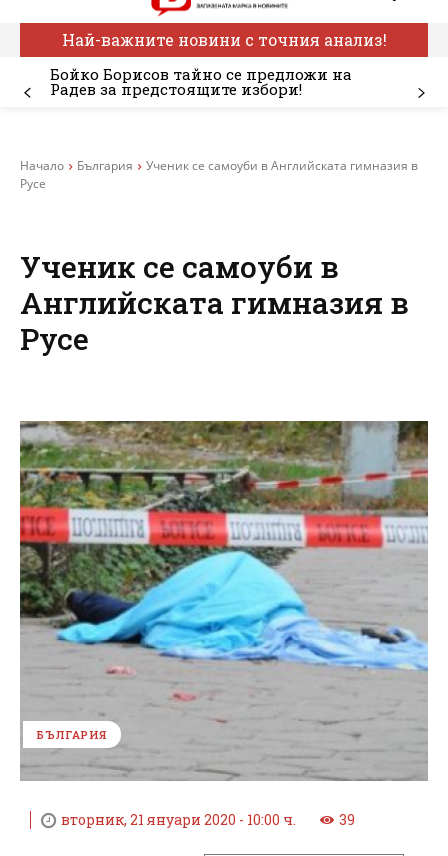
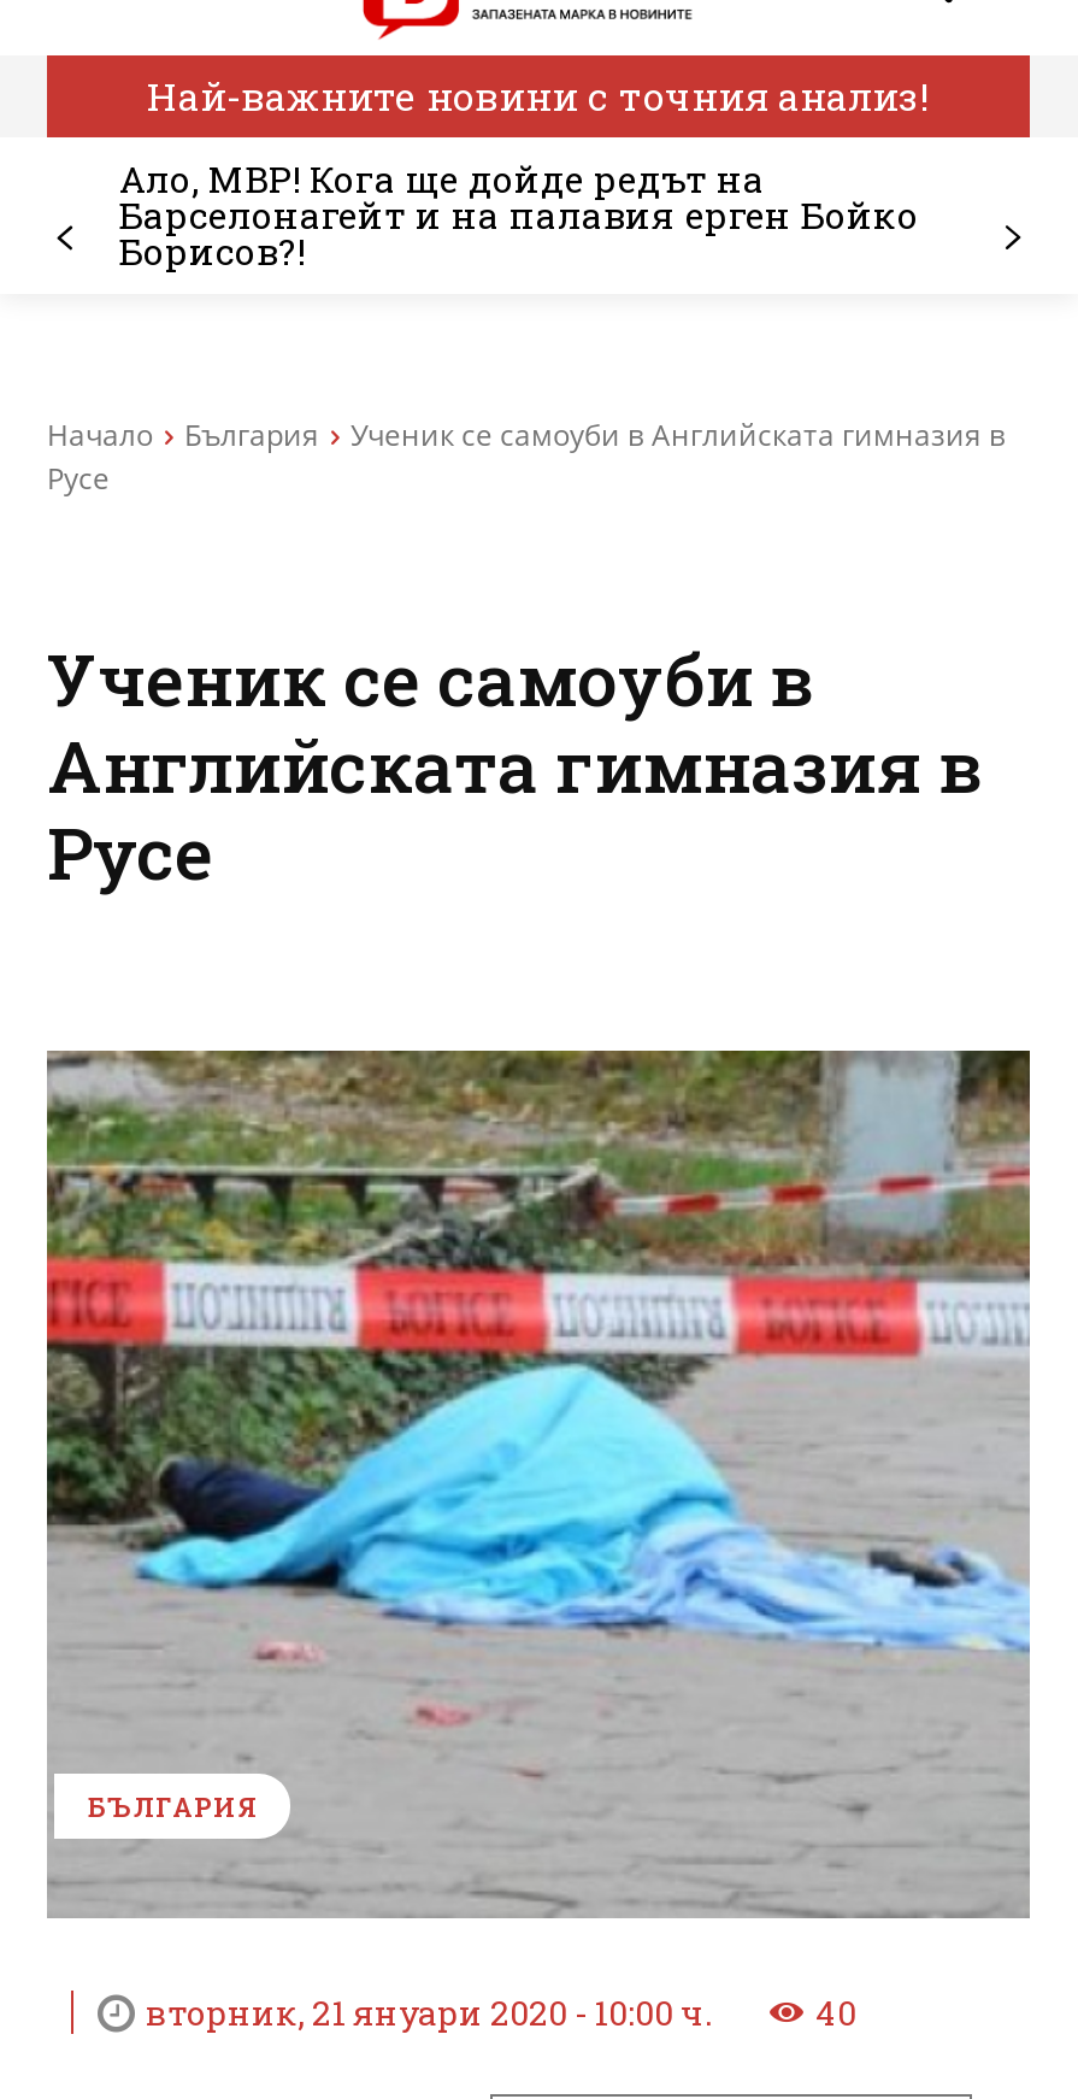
[50,64,352,99] Бойко Борисов тайно се предложи на | Радев за предстоящите избори! -> [119,154,919,275] Ало, МВР! Кога ще дойде редът на | Барселонагейт и на палавия ерген Бойко | Борисов?!
[339,810,355,829] 39 -> [815,1989,856,2035] 40

